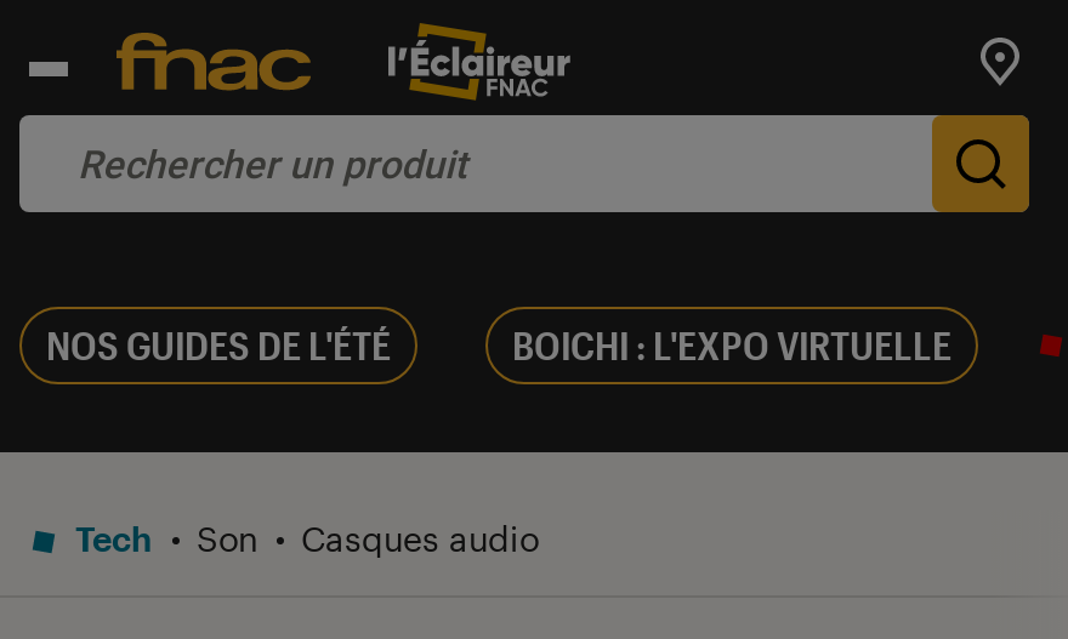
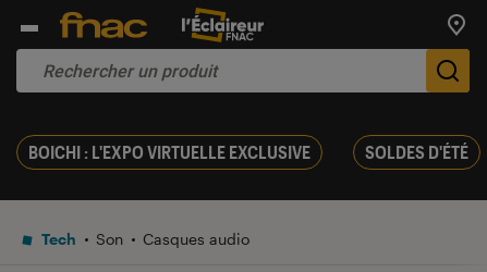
[46,322,951,368] NOS GUIDES DE L'ÉTÉ | BOICHI : L'EXPO VIRTUELLE -> [28,142,468,162] BOICHI : L'EXPO VIRTUELLE EXCLUSIVE | SOLDES D'ÉTÉ

